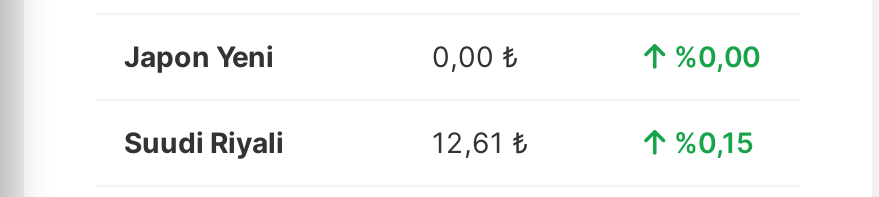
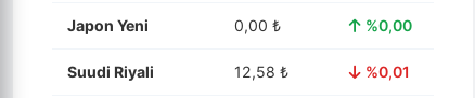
[432,125,528,159] 12,61 ₺ -> [234,62,288,81] 12,58 ₺
[666,125,754,159] %0,15 -> [361,62,410,81] %0,01

